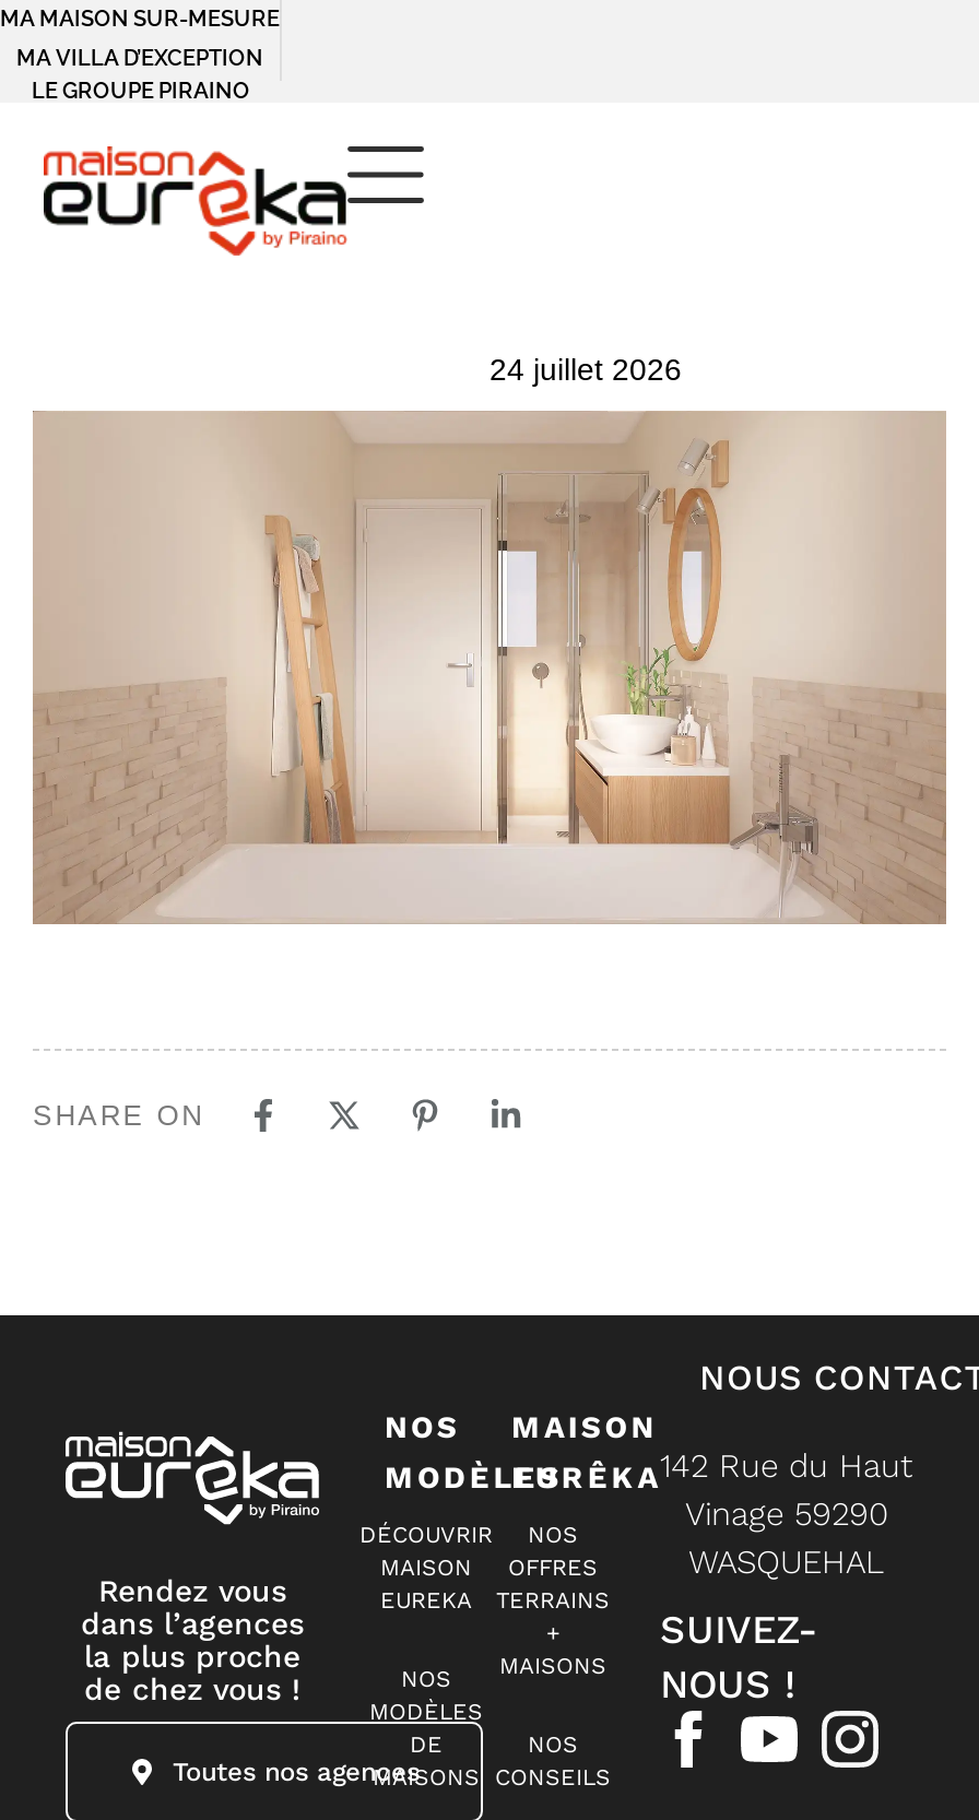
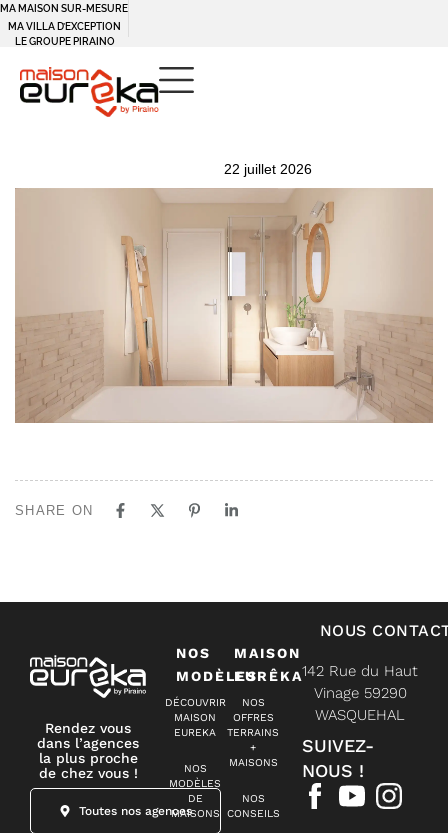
[489,351,682,386] 24 juillet 2026 -> [224,161,312,177] 22 juillet 2026

